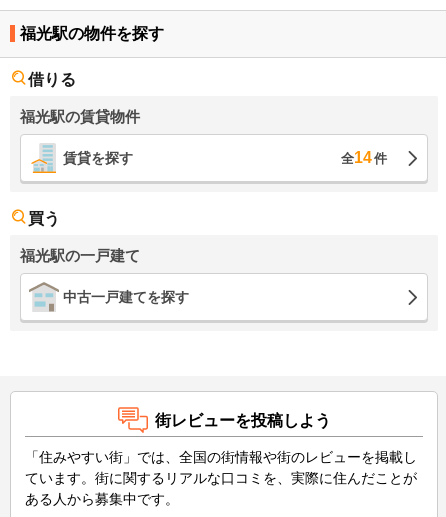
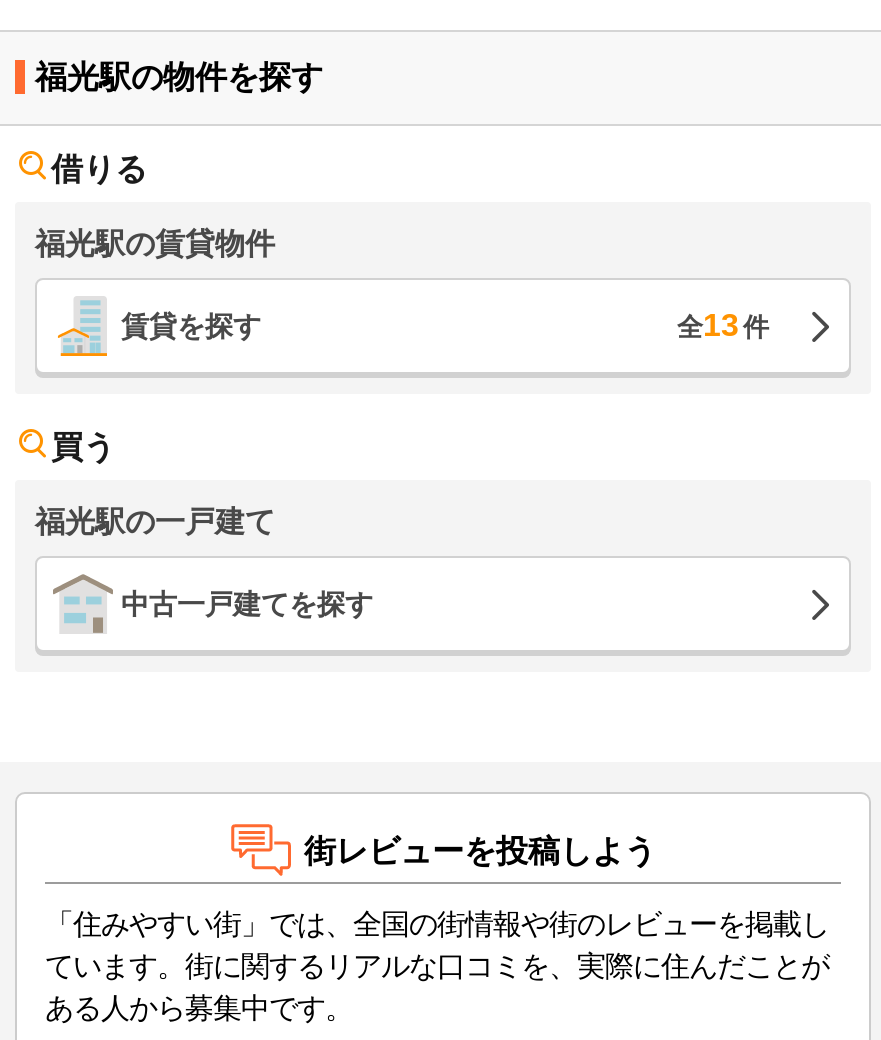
[341,149,387,166] 全14 件 -> [677,308,769,342] 全13 件

